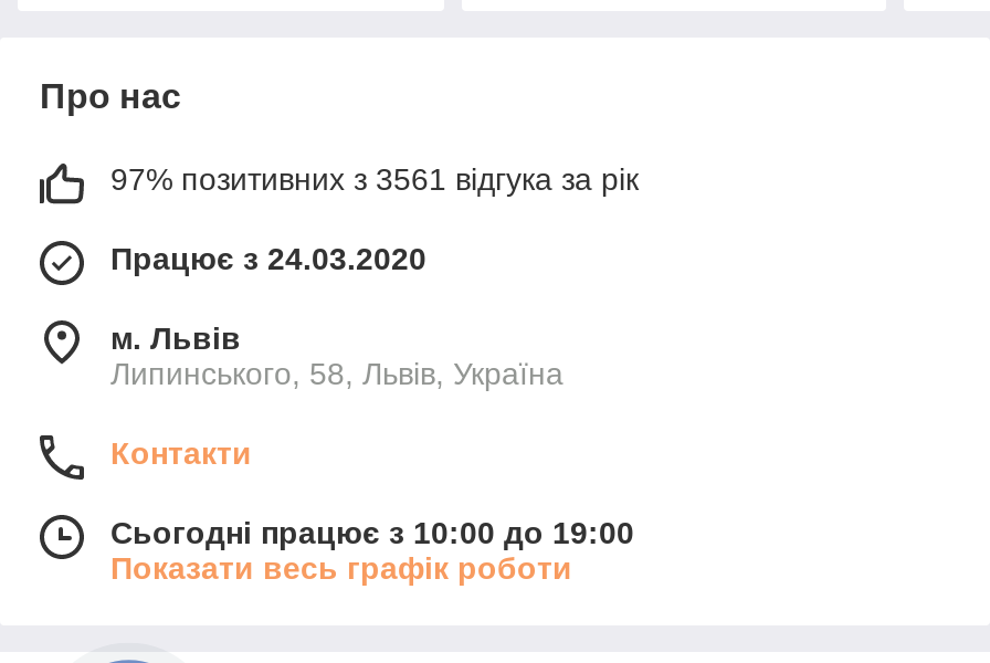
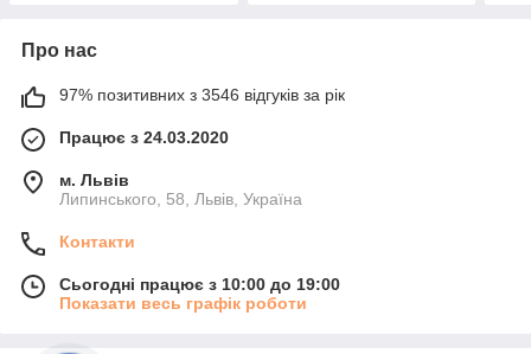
[110,161,639,196] 97% позитивних з 3561 відгука за рік -> [59,85,345,104] 97% позитивних з 3546 відгуків за рік

